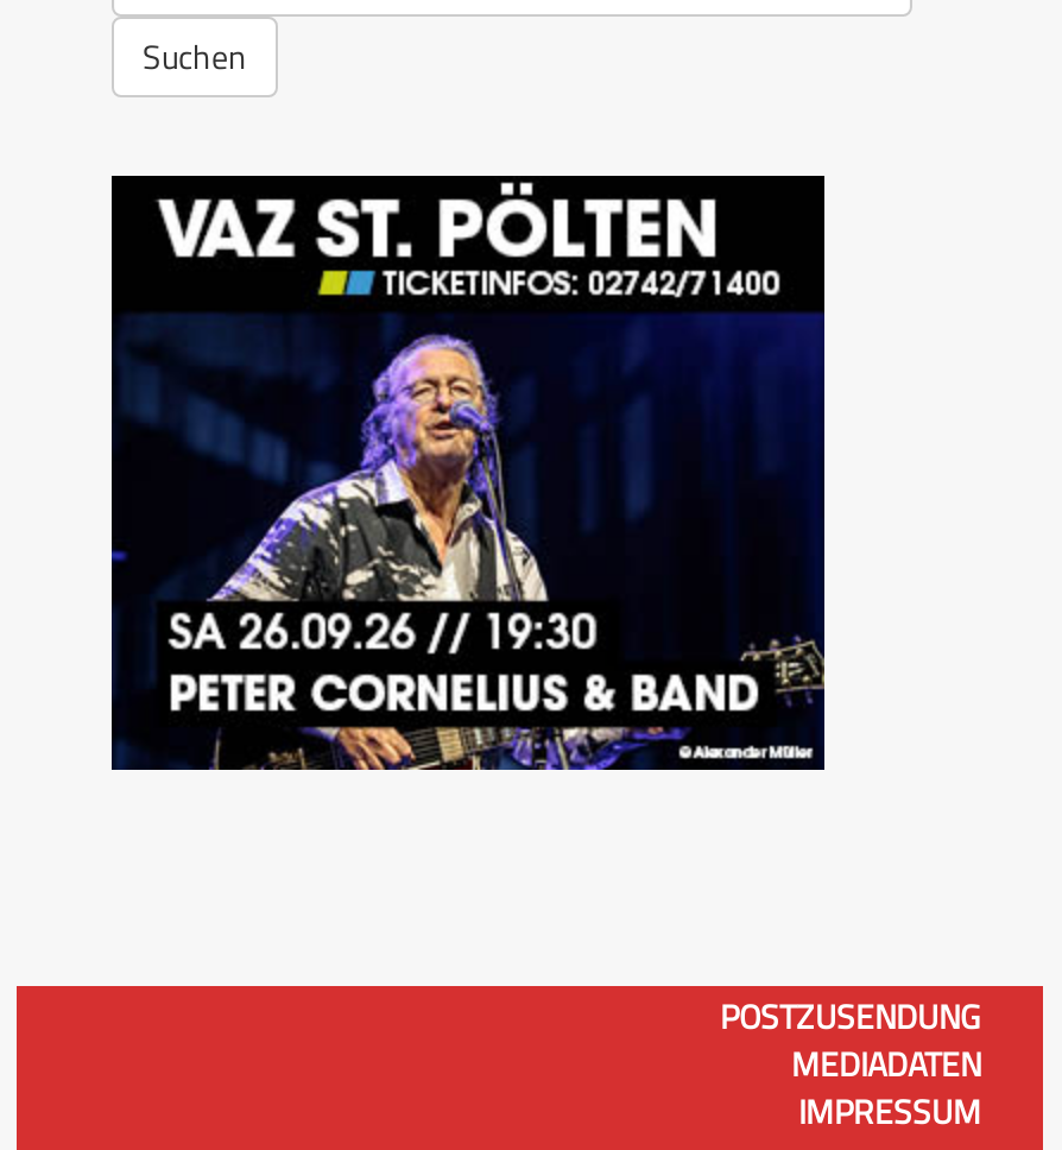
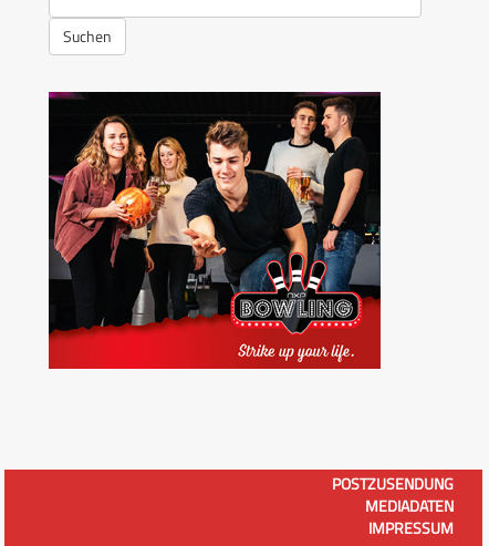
[109,173,827,772] [image] -> [48,91,382,370] [image]

